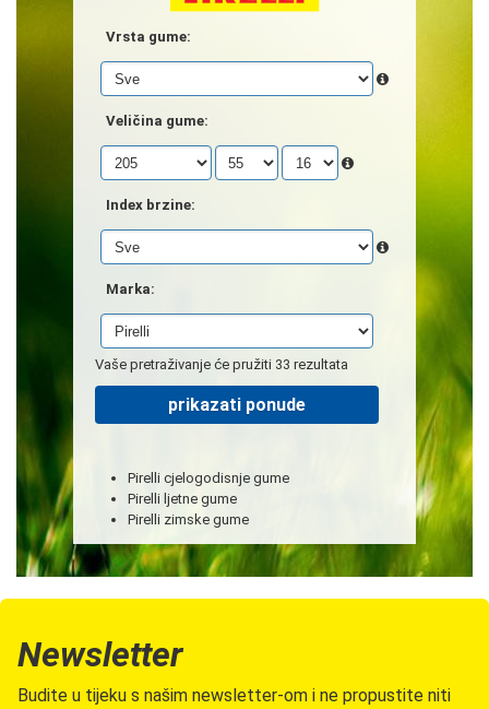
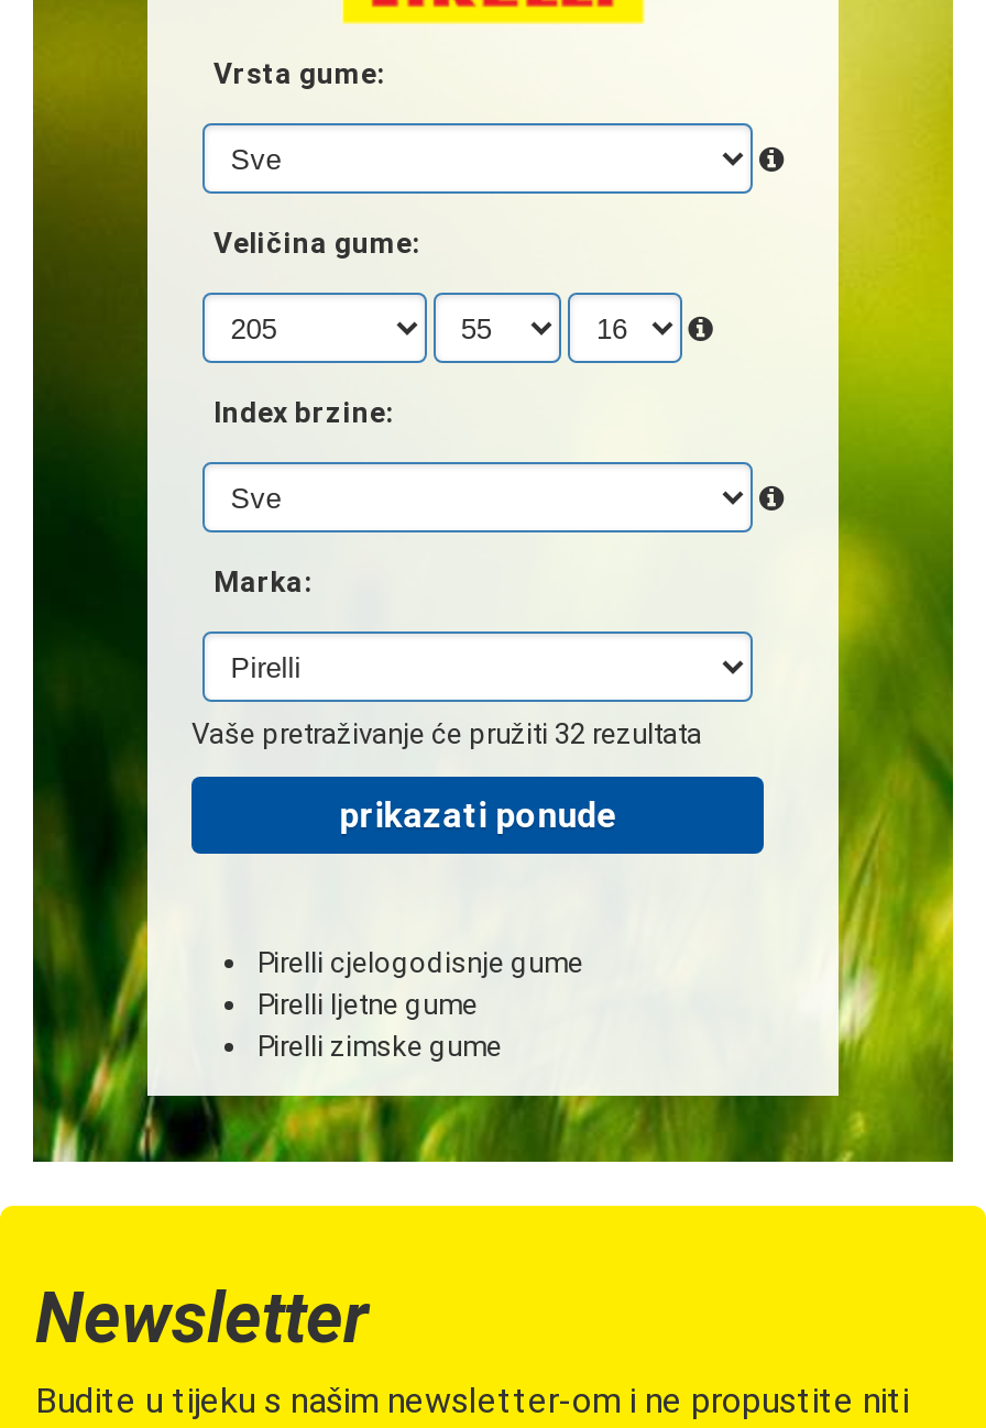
[95,357,348,373] Vaše pretraživanje će pružiti 33 rezultata -> [191,718,702,751] Vaše pretraživanje će pružiti 32 rezultata

